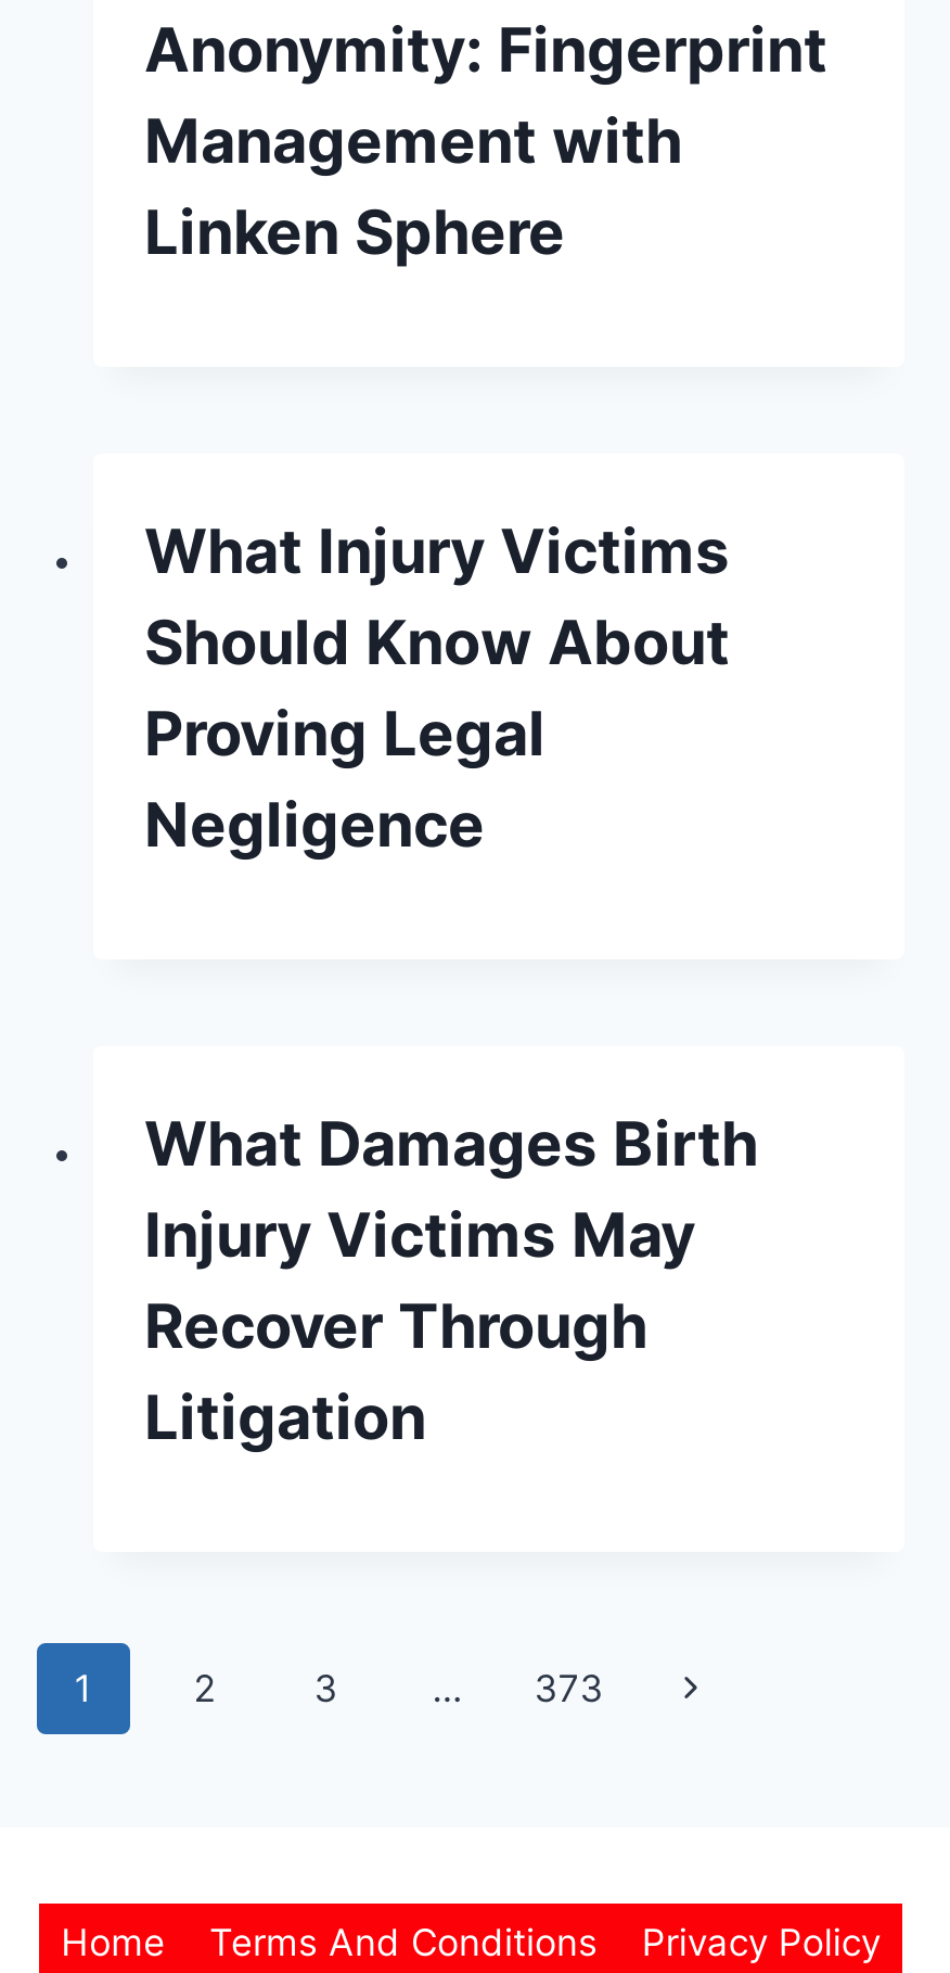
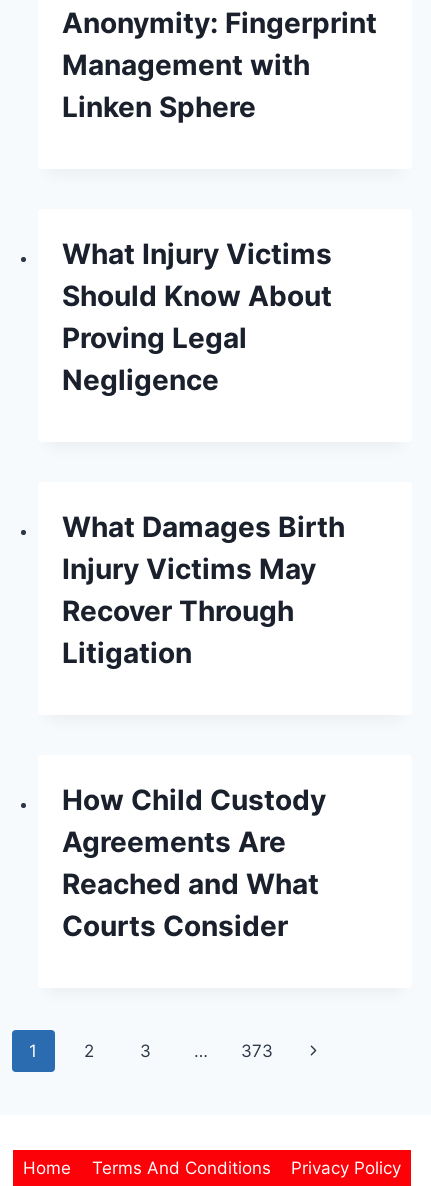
none -> [61,783,325,943] How Child Custody | Agreements Are | Reached and What | Courts Consider

